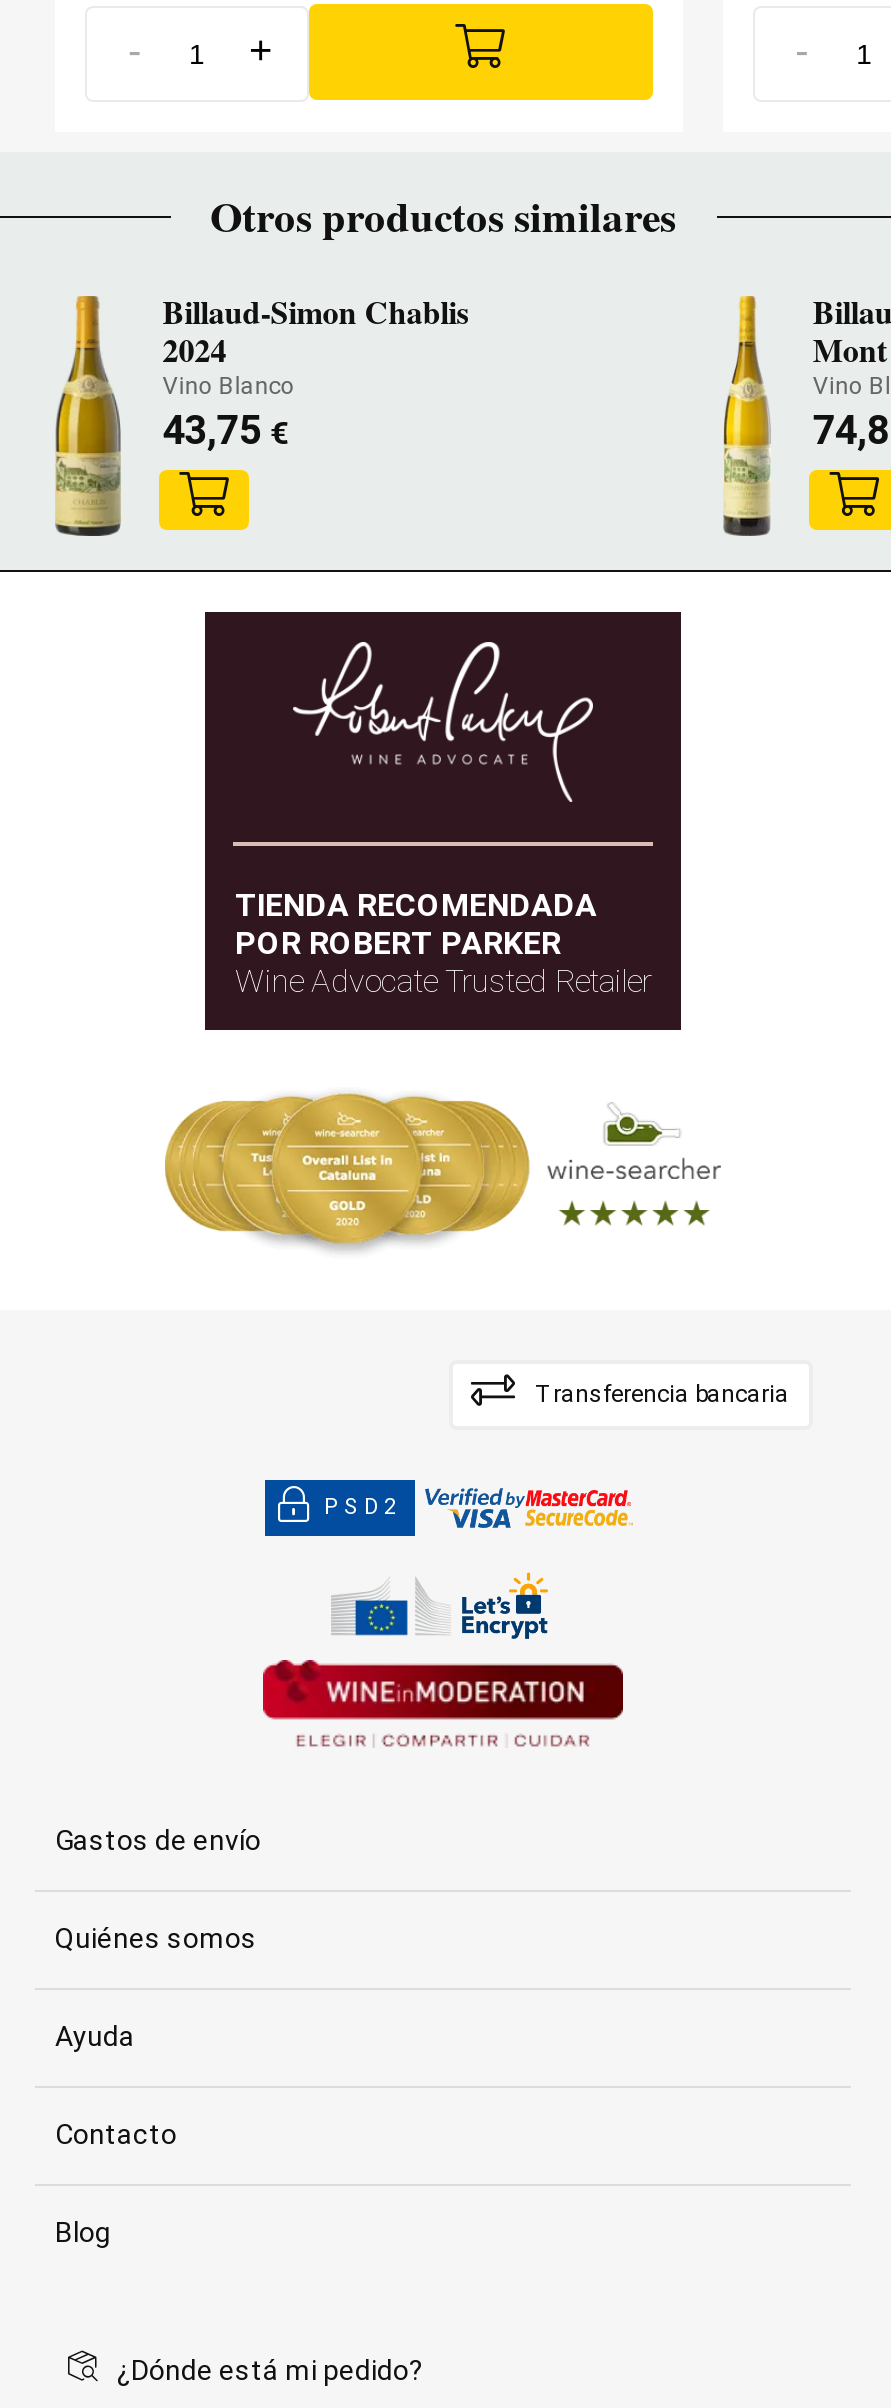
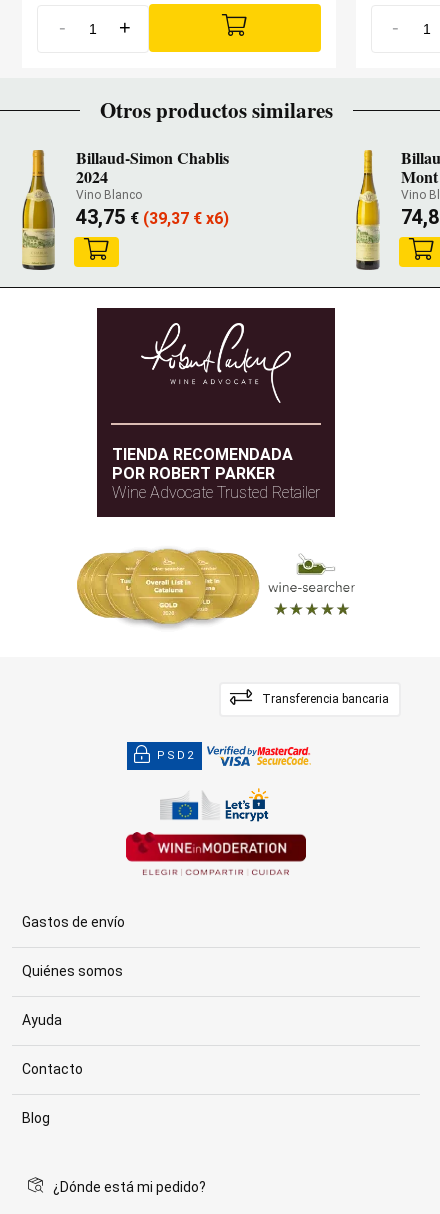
[163,405,289,453] 43,75 € -> [76,204,229,228] 43,75 €(39,37 €x6)

